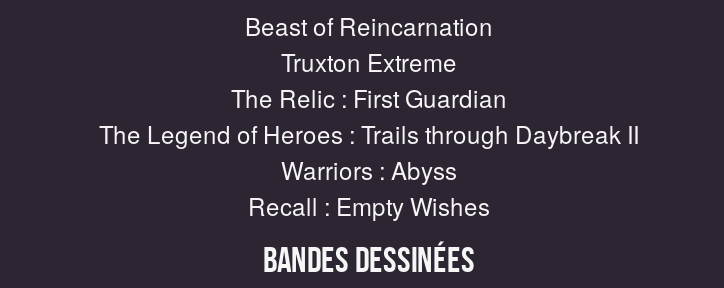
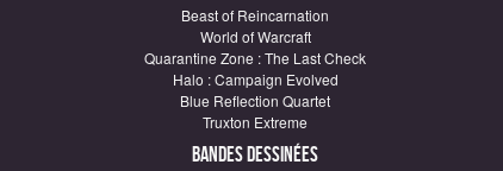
none -> [144,26,366,110] World of Warcraft | Quarantine Zone : The Last Check | Halo : Campaign Evolved | Blue Reflection Quartet
moved [281,44,457,78] -> [203,112,308,132]: Truxton Extreme
[99,80,639,222] The Relic : First Guardian | The Legend of Heroes : Trails through Daybreak II | Warriors : Abyss | Recall : Empty Wishes -> none

